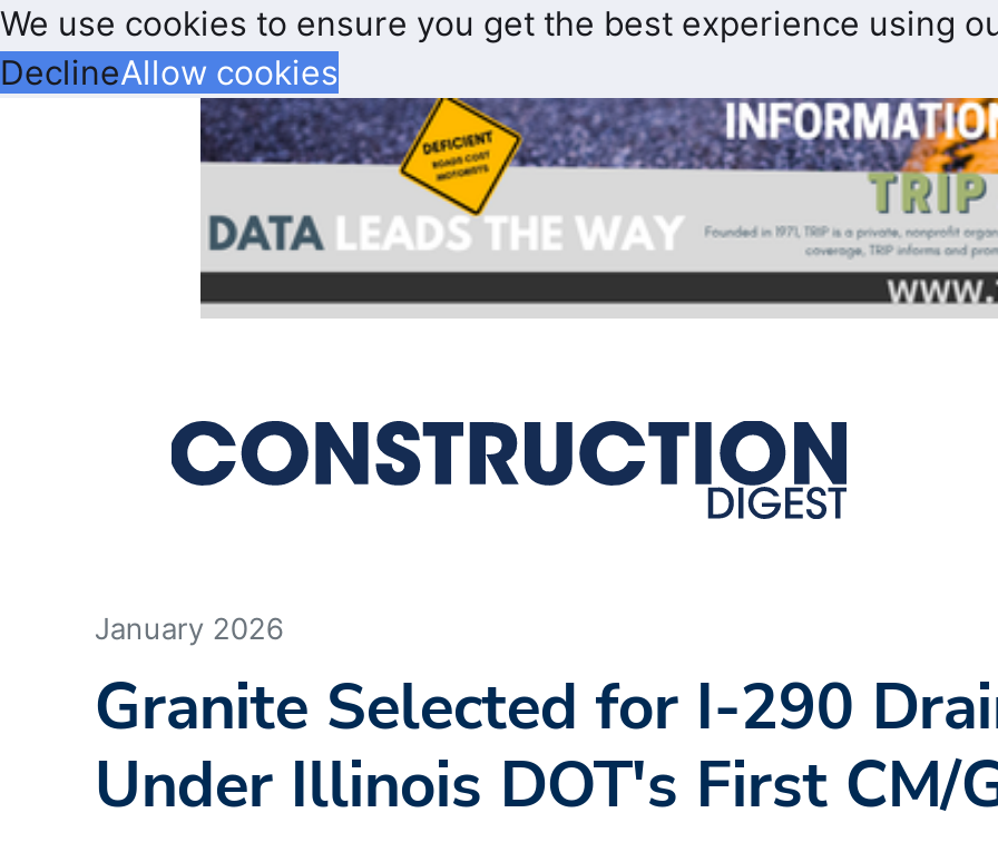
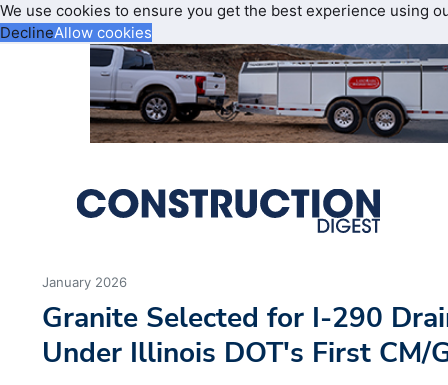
[200,96,991,319] [image] -> [89,43,445,144] [image]

